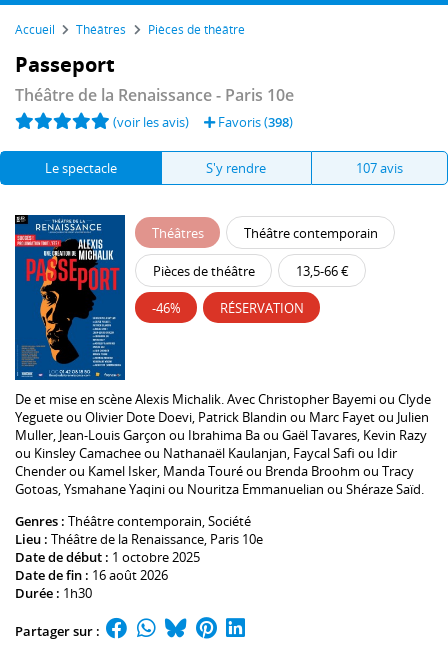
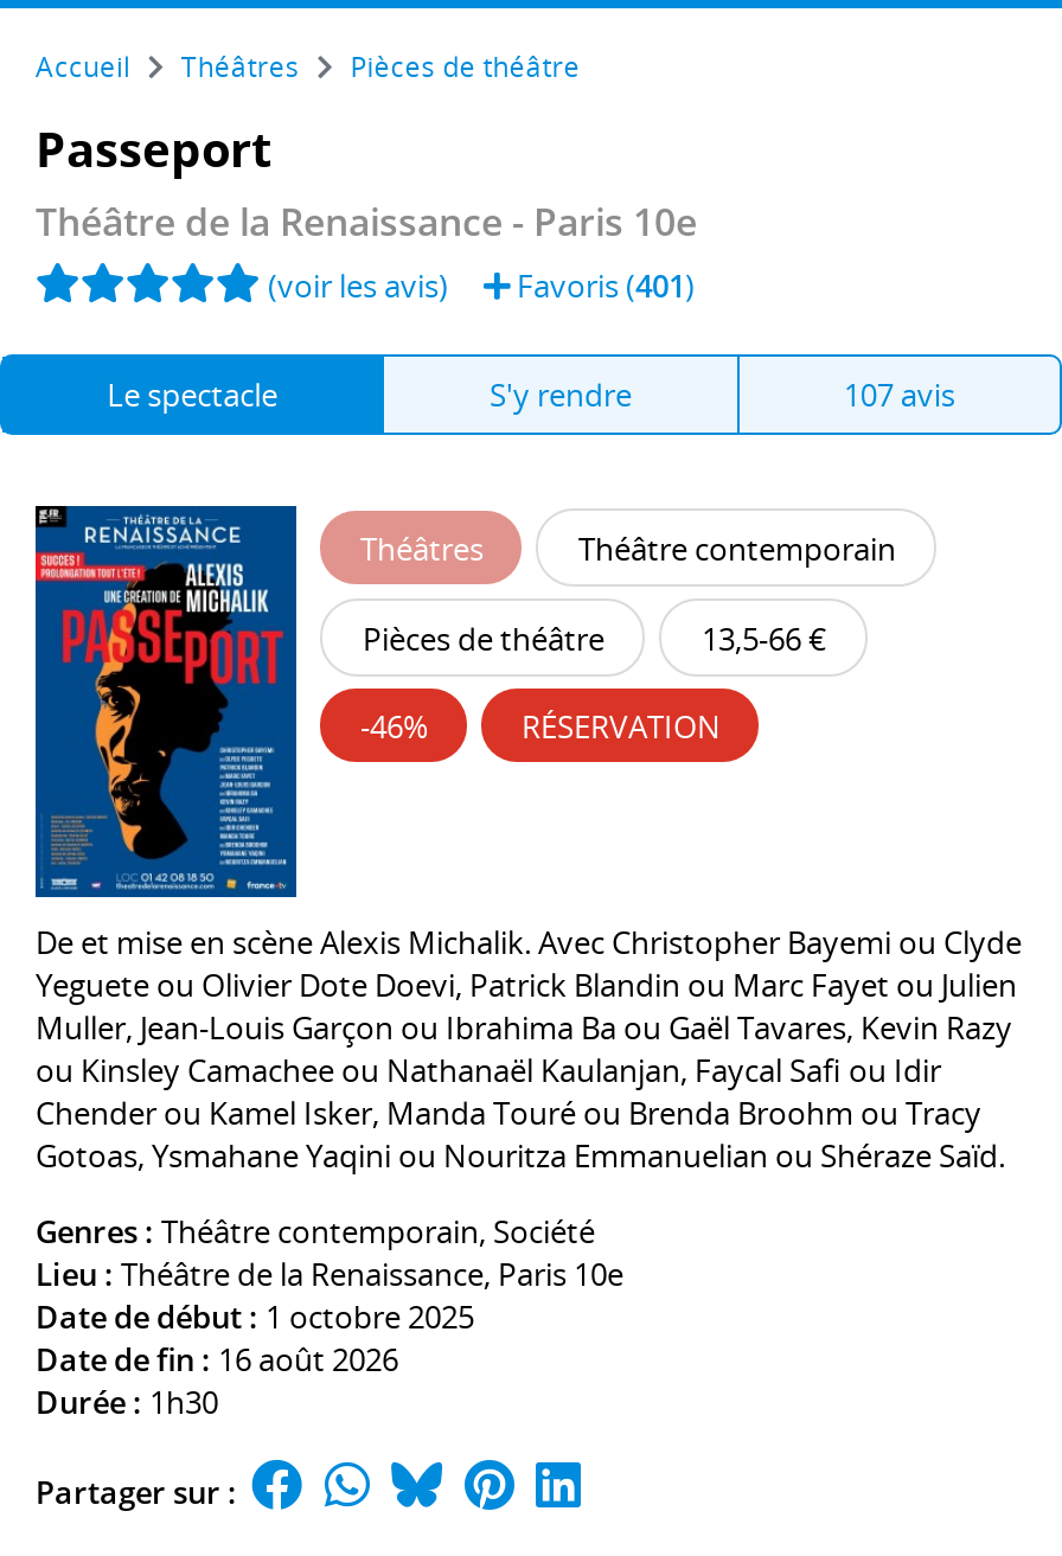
[113,113,293,131] (voir les avis) Favoris (398) -> [268,264,695,306] (voir les avis) Favoris (401)

